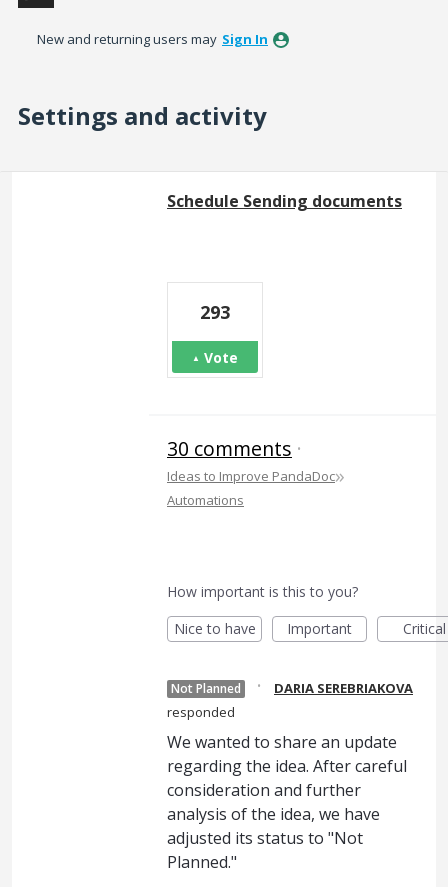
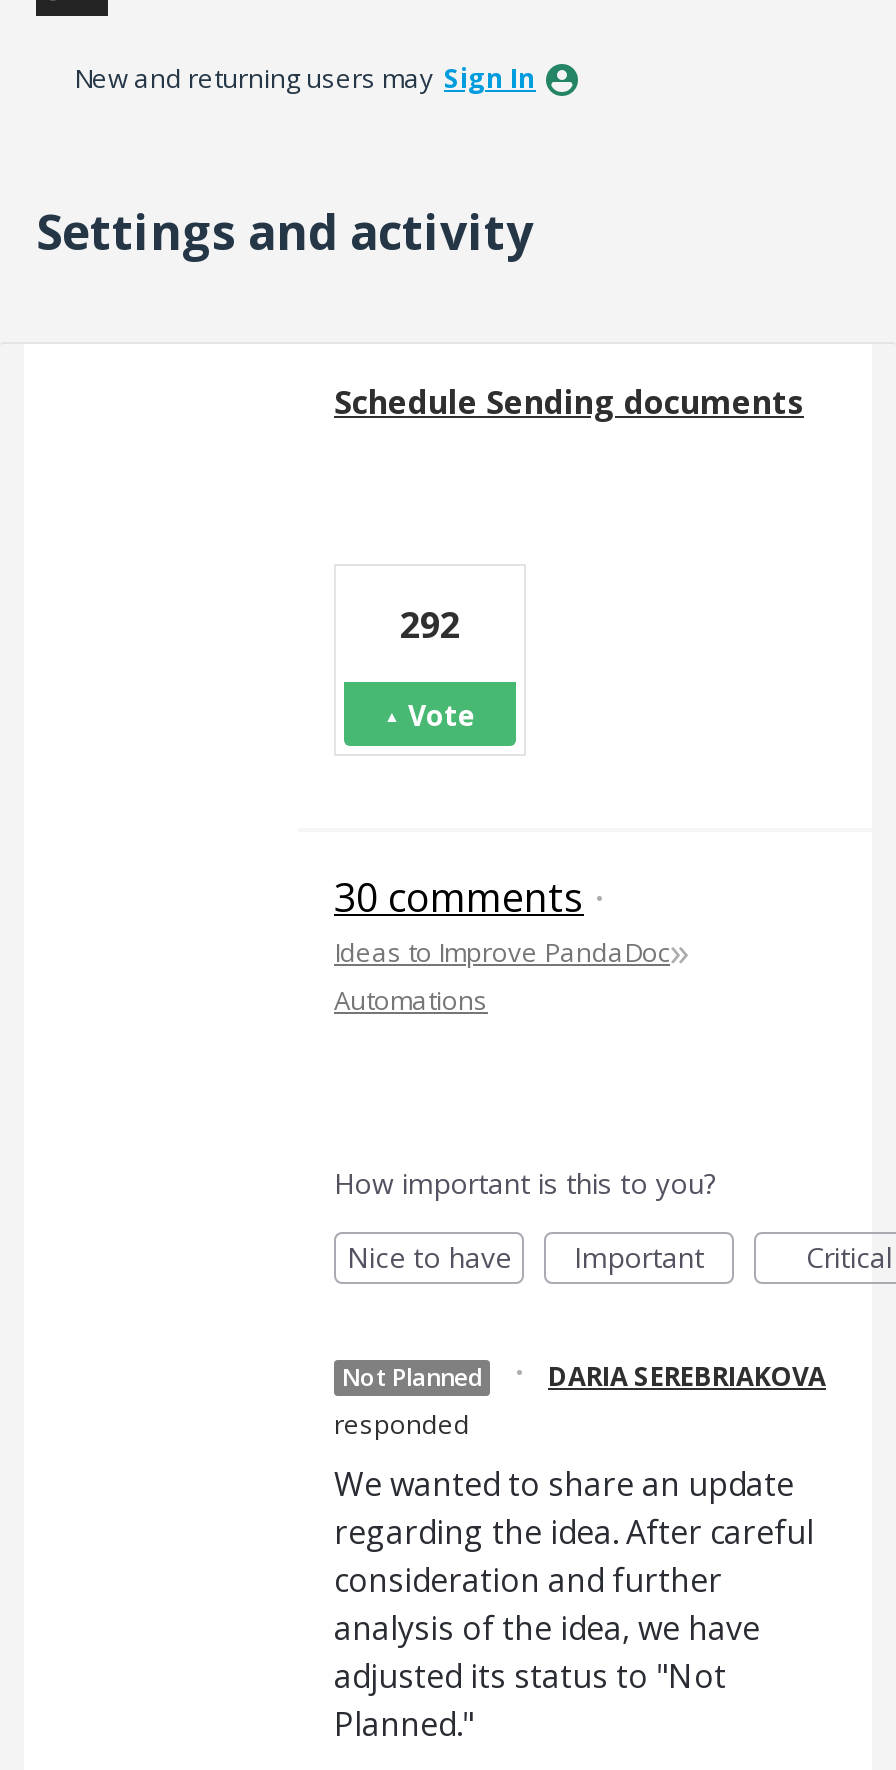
[200,299,230,323] 293 -> [400,599,460,647] 292

